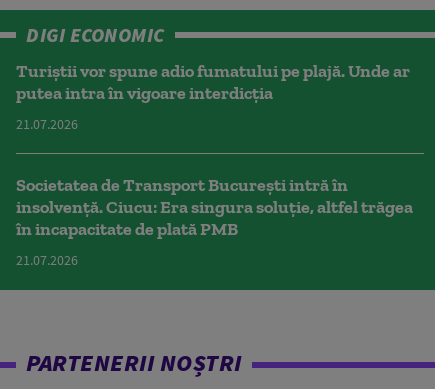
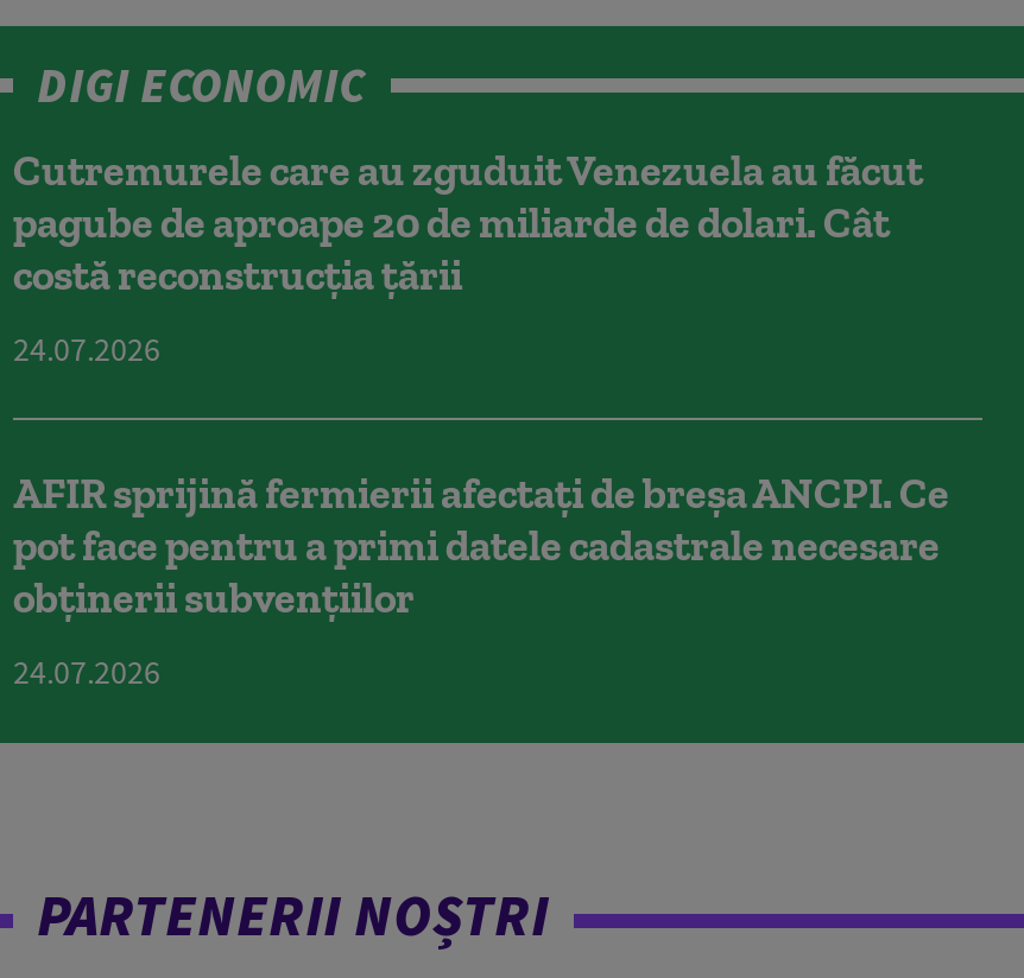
[16,60,410,104] Turiștii vor spune adio fumatului pe plajă. Unde ar | putea intra în vigoare interdicția -> [13,146,923,302] Cutremurele care au zguduit Venezuela au făcut | pagube de aproape 20 de miliarde de dolari. Cât | costă reconstrucția țării
[16,115,78,133] 21.07.2026 -> [13,328,160,371] 24.07.2026
[16,174,413,240] Societatea de Transport București intră în | insolvență. Ciucu: Era singura soluție, altfel trăgea | în incapacitate de plată PMB -> [13,468,949,625] AFIR sprijină fermierii afectați de breșa ANCPI. Ce | pot face pentru a primi datele cadastrale necesare | obținerii subvențiilor
[16,251,78,269] 21.07.2026 -> [13,651,160,694] 24.07.2026

